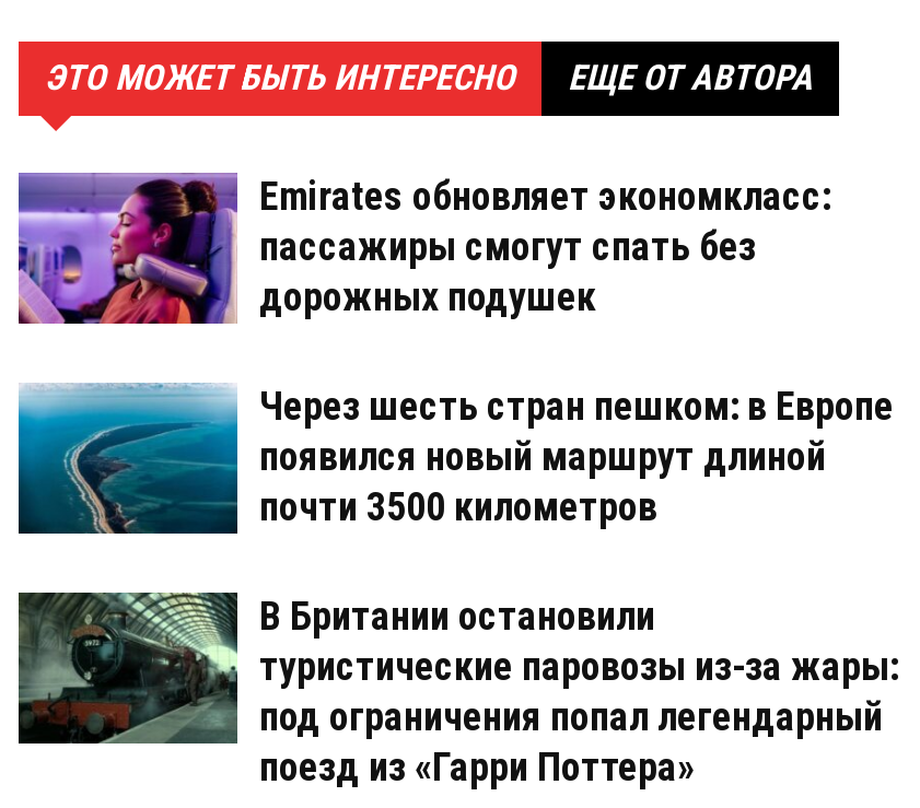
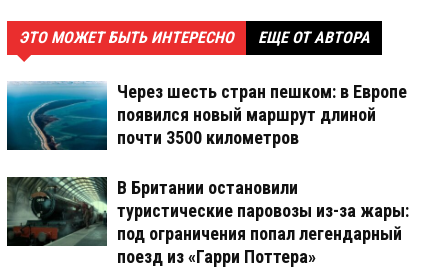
[16,173,830,326] [image] | Emirates обновляет экономкласс: | пассажиры смогут спать без | дорожных подушек -> none

